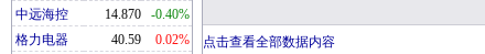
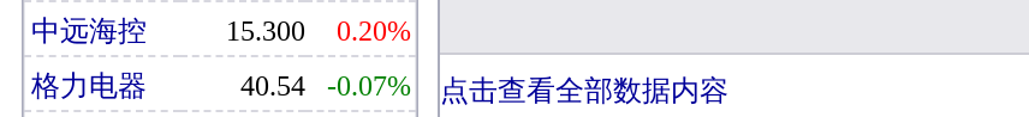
[105,7,141,22] 14.870 -> [226,14,305,48] 15.300
[151,7,190,22] -0.40% -> [337,14,411,48] 0.20%
[111,32,141,47] 40.59 -> [240,69,305,103] 40.54
[155,32,190,47] 0.02% -> [327,69,411,103] -0.07%

